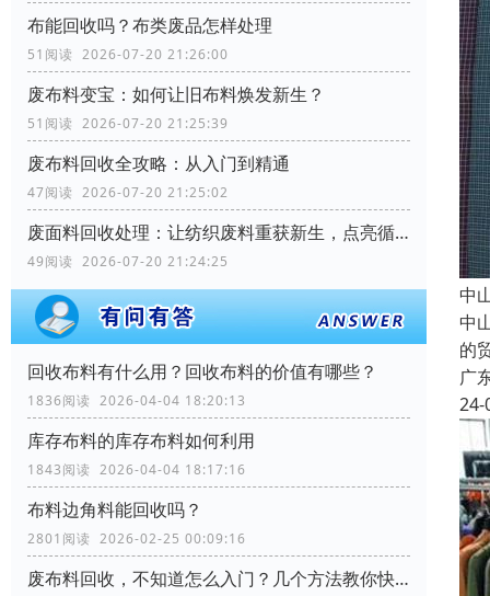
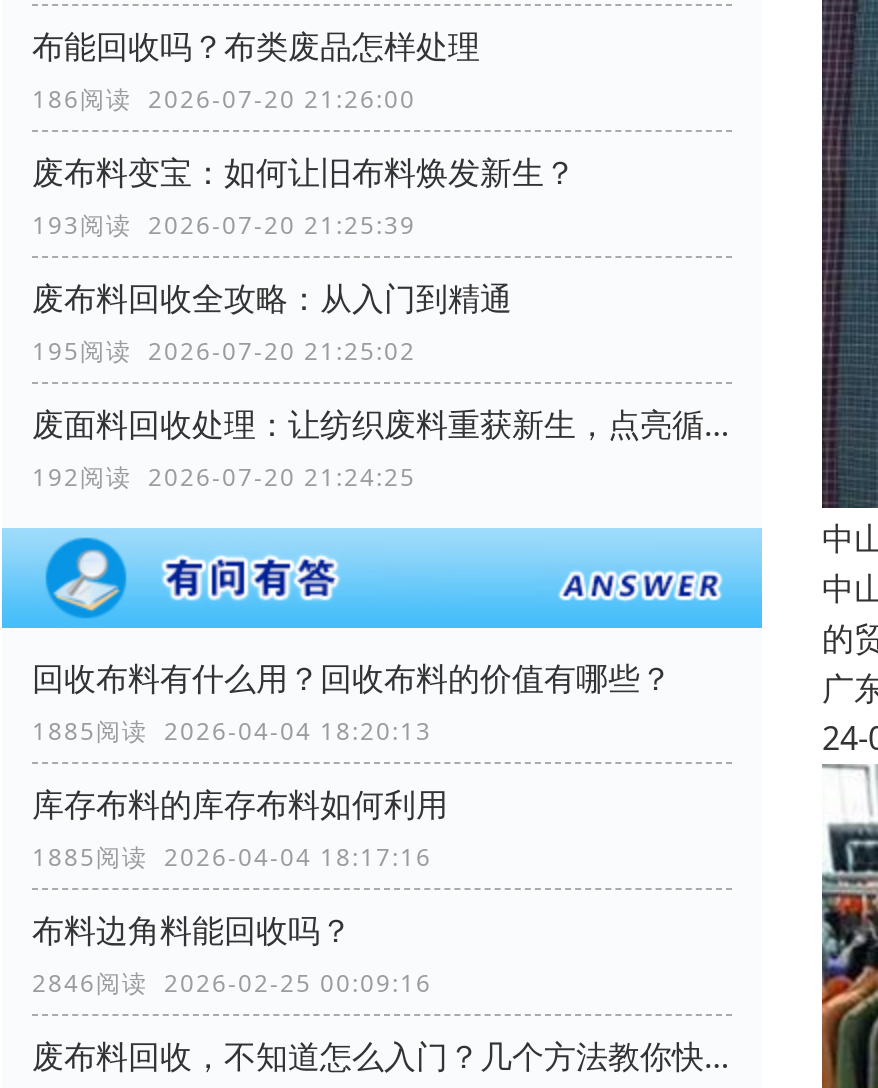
[27,45,229,64] 51阅读 2026-07-20 21:26:00 -> [32,82,416,116] 186阅读 2026-07-20 21:26:00
[27,114,229,133] 51阅读 2026-07-20 21:25:39 -> [32,208,416,242] 193阅读 2026-07-20 21:25:39
[27,183,229,202] 47阅读 2026-07-20 21:25:02 -> [32,334,416,368] 195阅读 2026-07-20 21:25:02
[27,252,229,271] 49阅读 2026-07-20 21:24:25 -> [32,460,416,494] 192阅读 2026-07-20 21:24:25
[27,391,246,410] 1836阅读 2026-04-04 18:20:13 -> [32,714,432,748] 1885阅读 2026-04-04 18:20:13
[27,460,246,479] 1843阅读 2026-04-04 18:17:16 -> [32,840,432,874] 1885阅读 2026-04-04 18:17:16
[27,529,246,548] 2801阅读 2026-02-25 00:09:16 -> [32,966,432,1000] 2846阅读 2026-02-25 00:09:16

